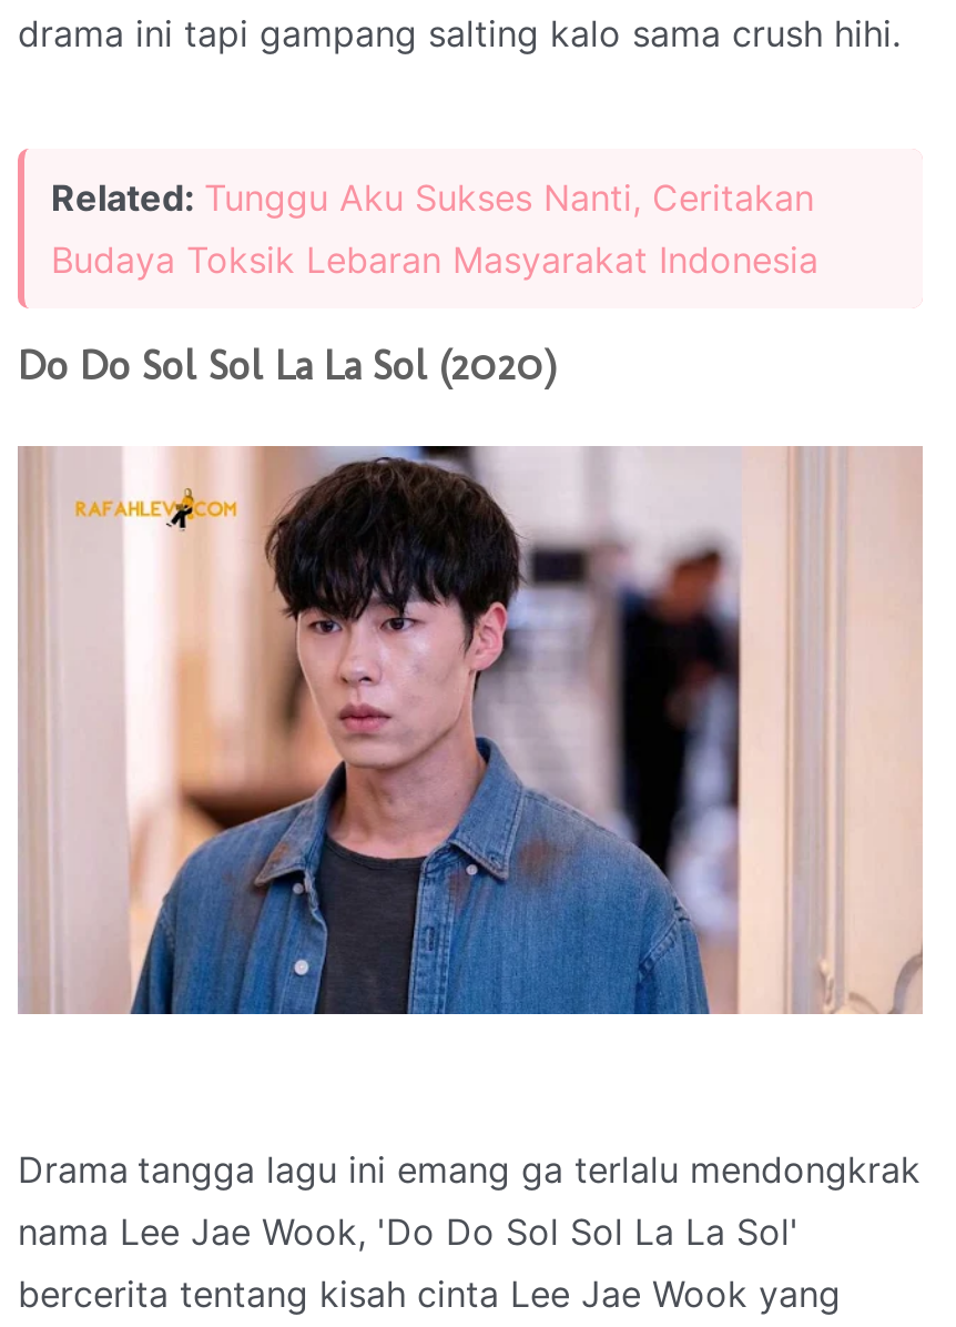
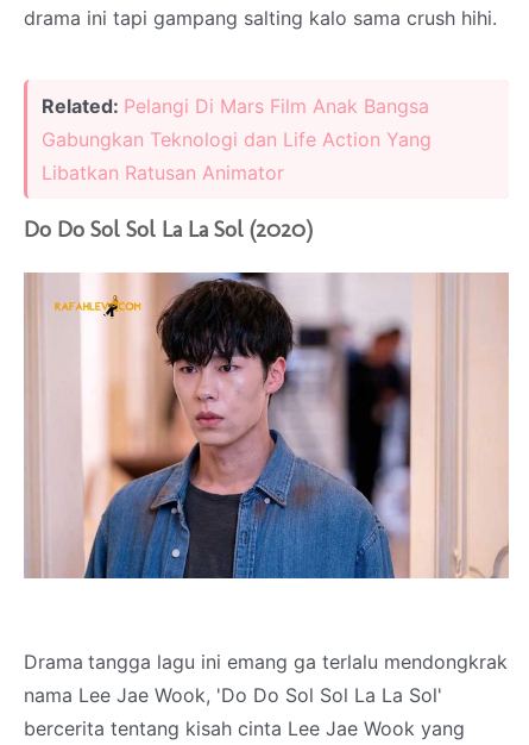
[51,175,818,281] Related: Tunggu Aku Sukses Nanti, Ceritakan | Budaya Toksik Lebaran Masyarakat Indonesia -> [42,94,432,184] Related: Pelangi Di Mars Film Anak Bangsa | Gabungkan Teknologi dan Life Action Yang | Libatkan Ratusan Animator

